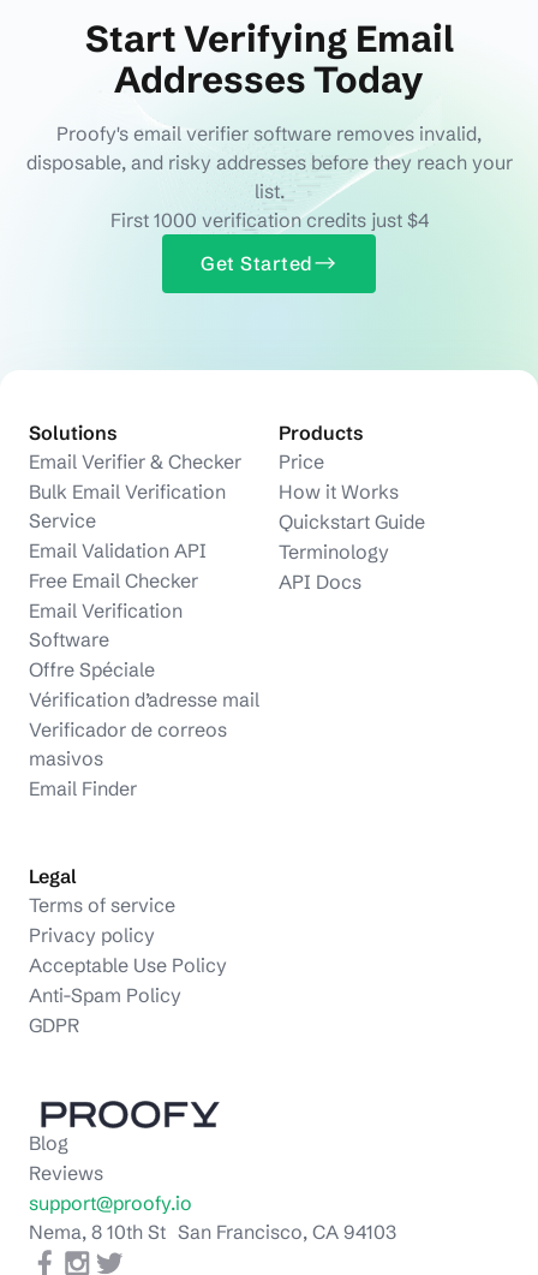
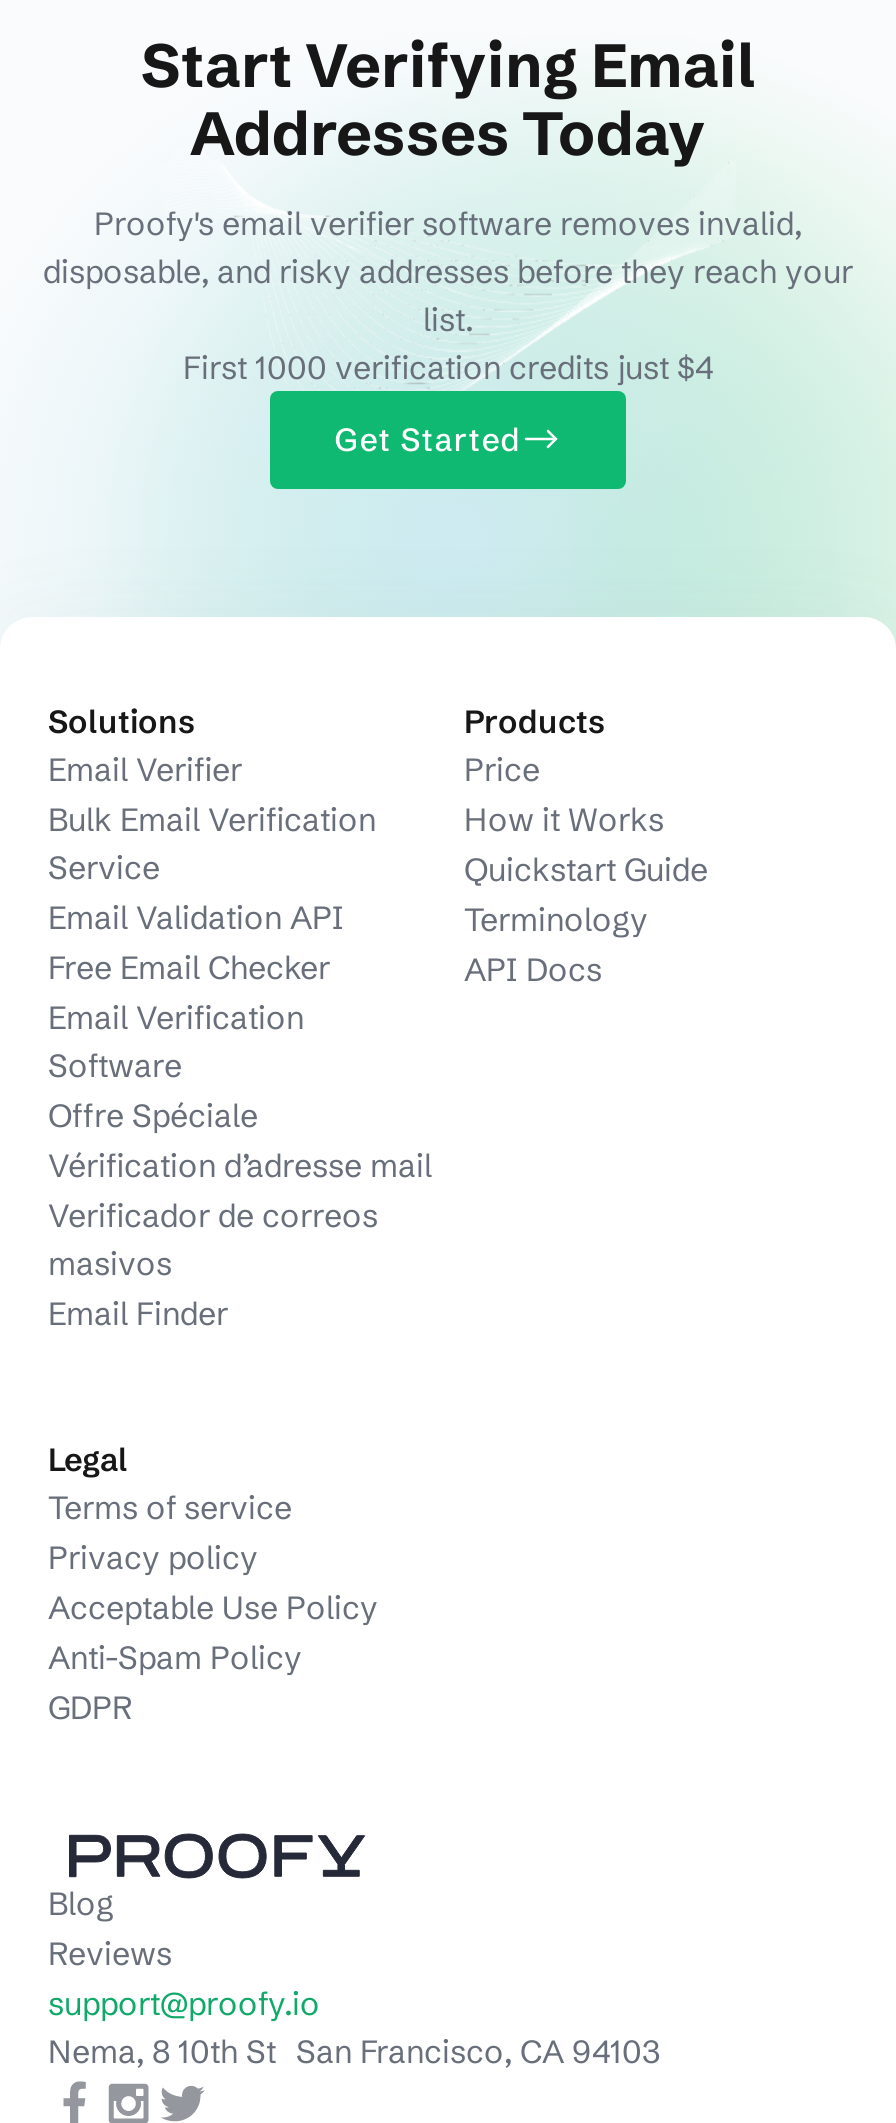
[29,449,241,473] Email Verifier & Checker -> [48,749,242,789] Email Verifier

